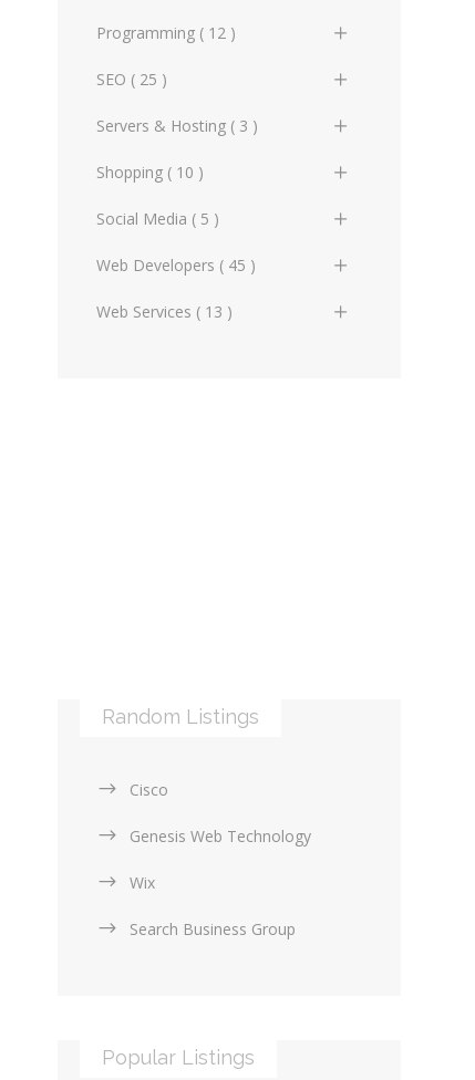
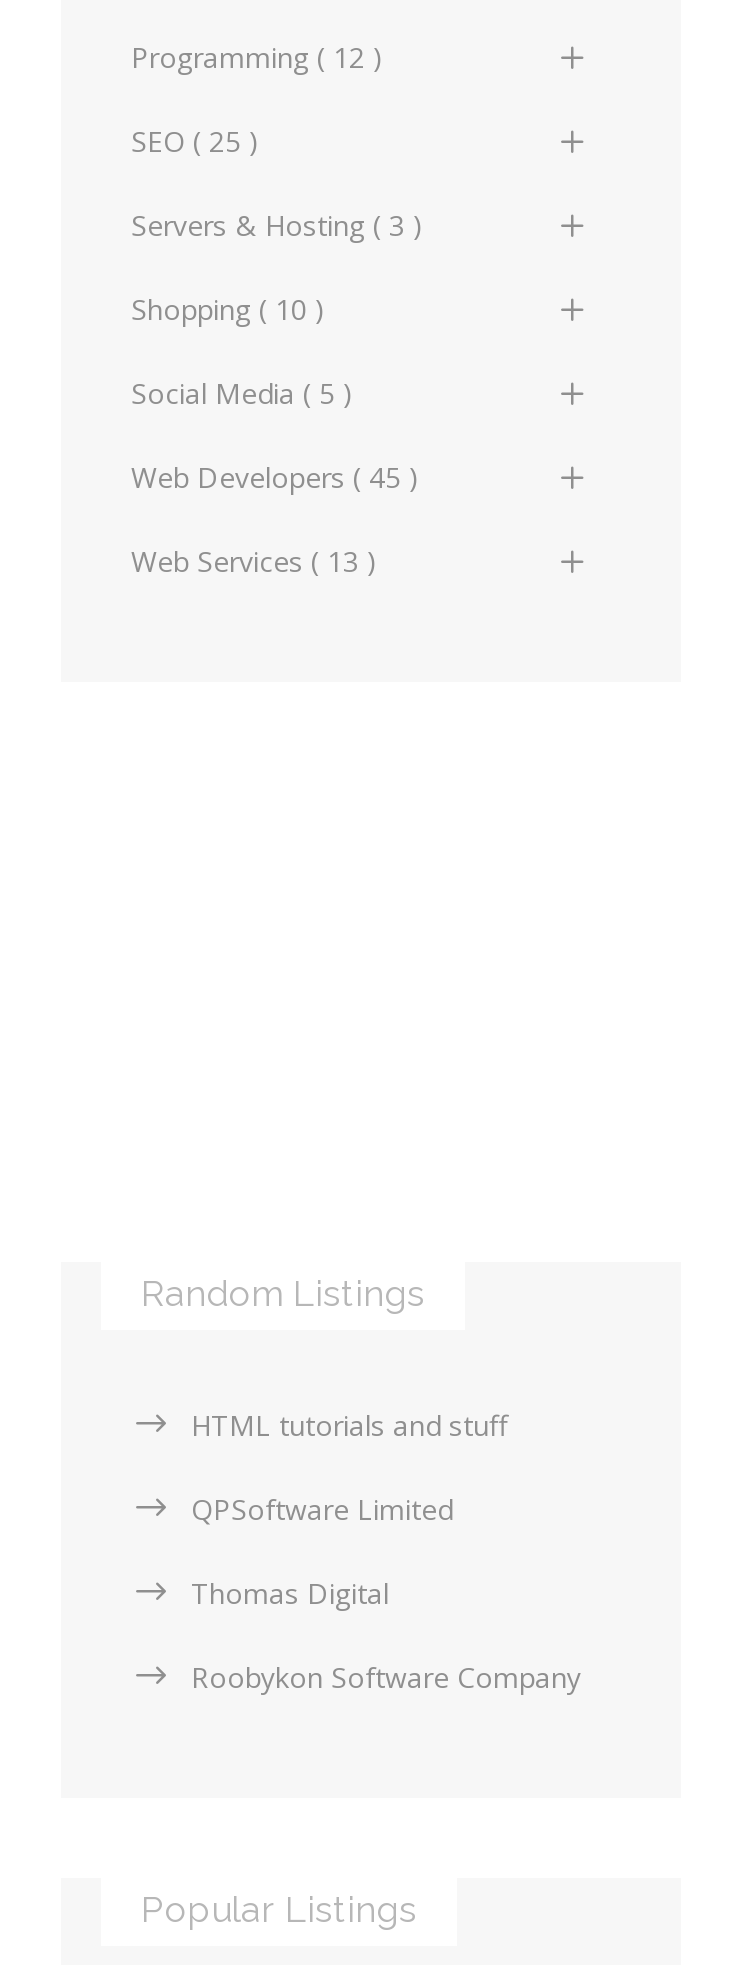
[130,779,168,800] Cisco -> [191,1406,507,1444] HTML tutorials and stuff
[130,825,311,846] Genesis Web Technology -> [191,1490,453,1528] QPSoftware Limited
[130,872,155,893] Wix -> [191,1574,389,1612] Thomas Digital
[130,918,296,939] Search Business Group -> [191,1658,581,1696] Roobykon Software Company

